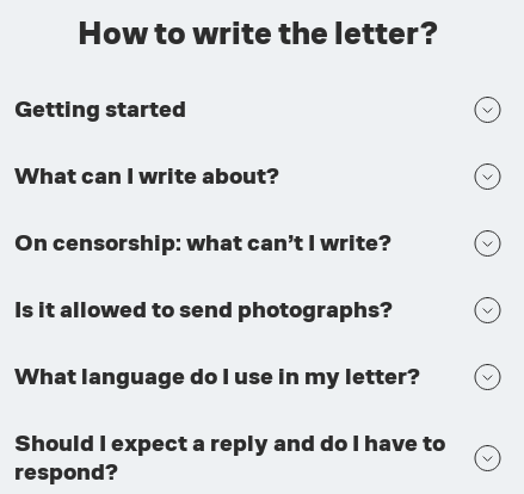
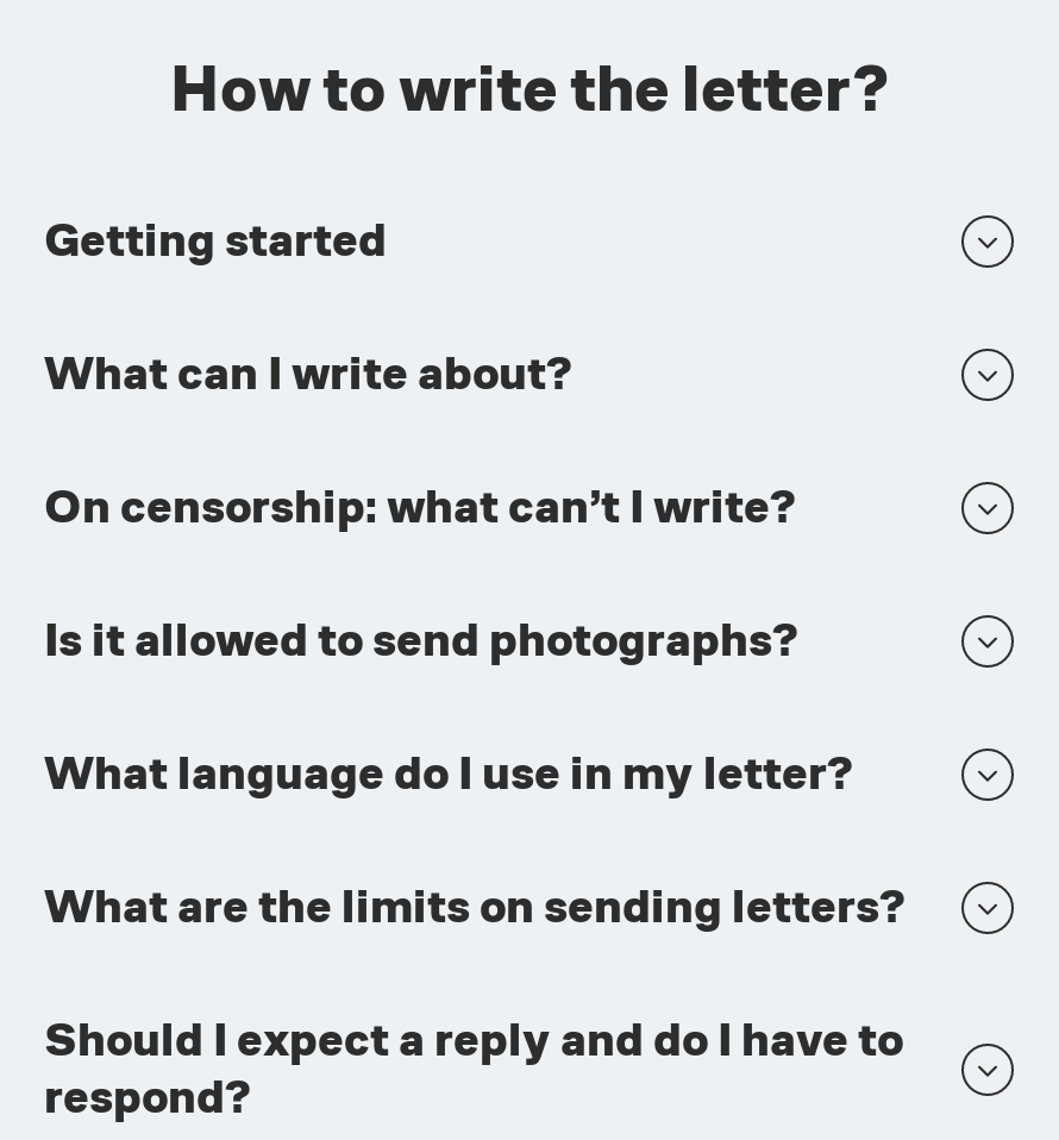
none -> [44,877,906,937] What are the limits on sending letters?

